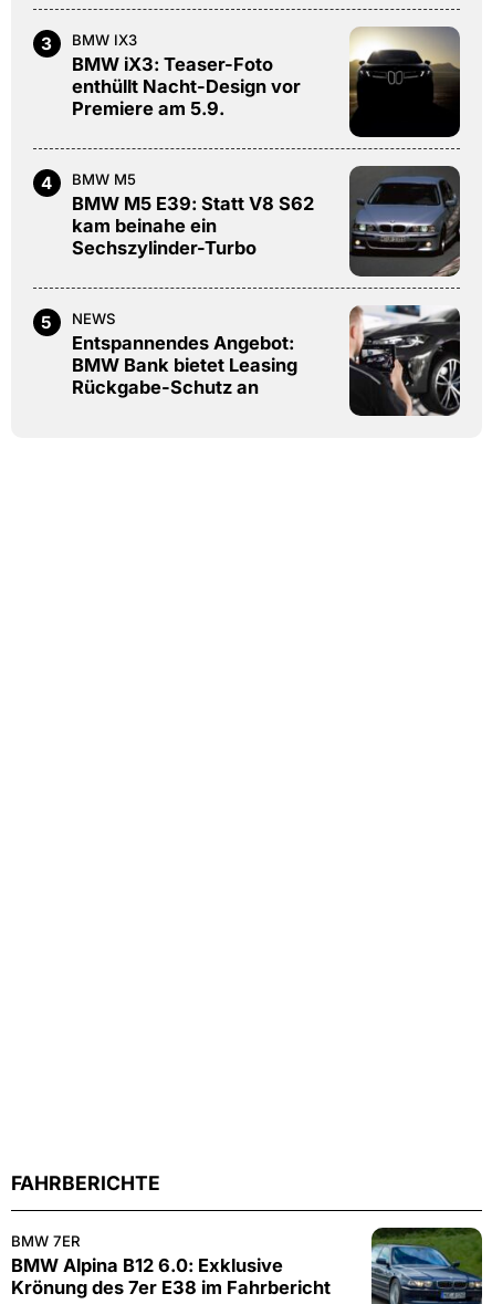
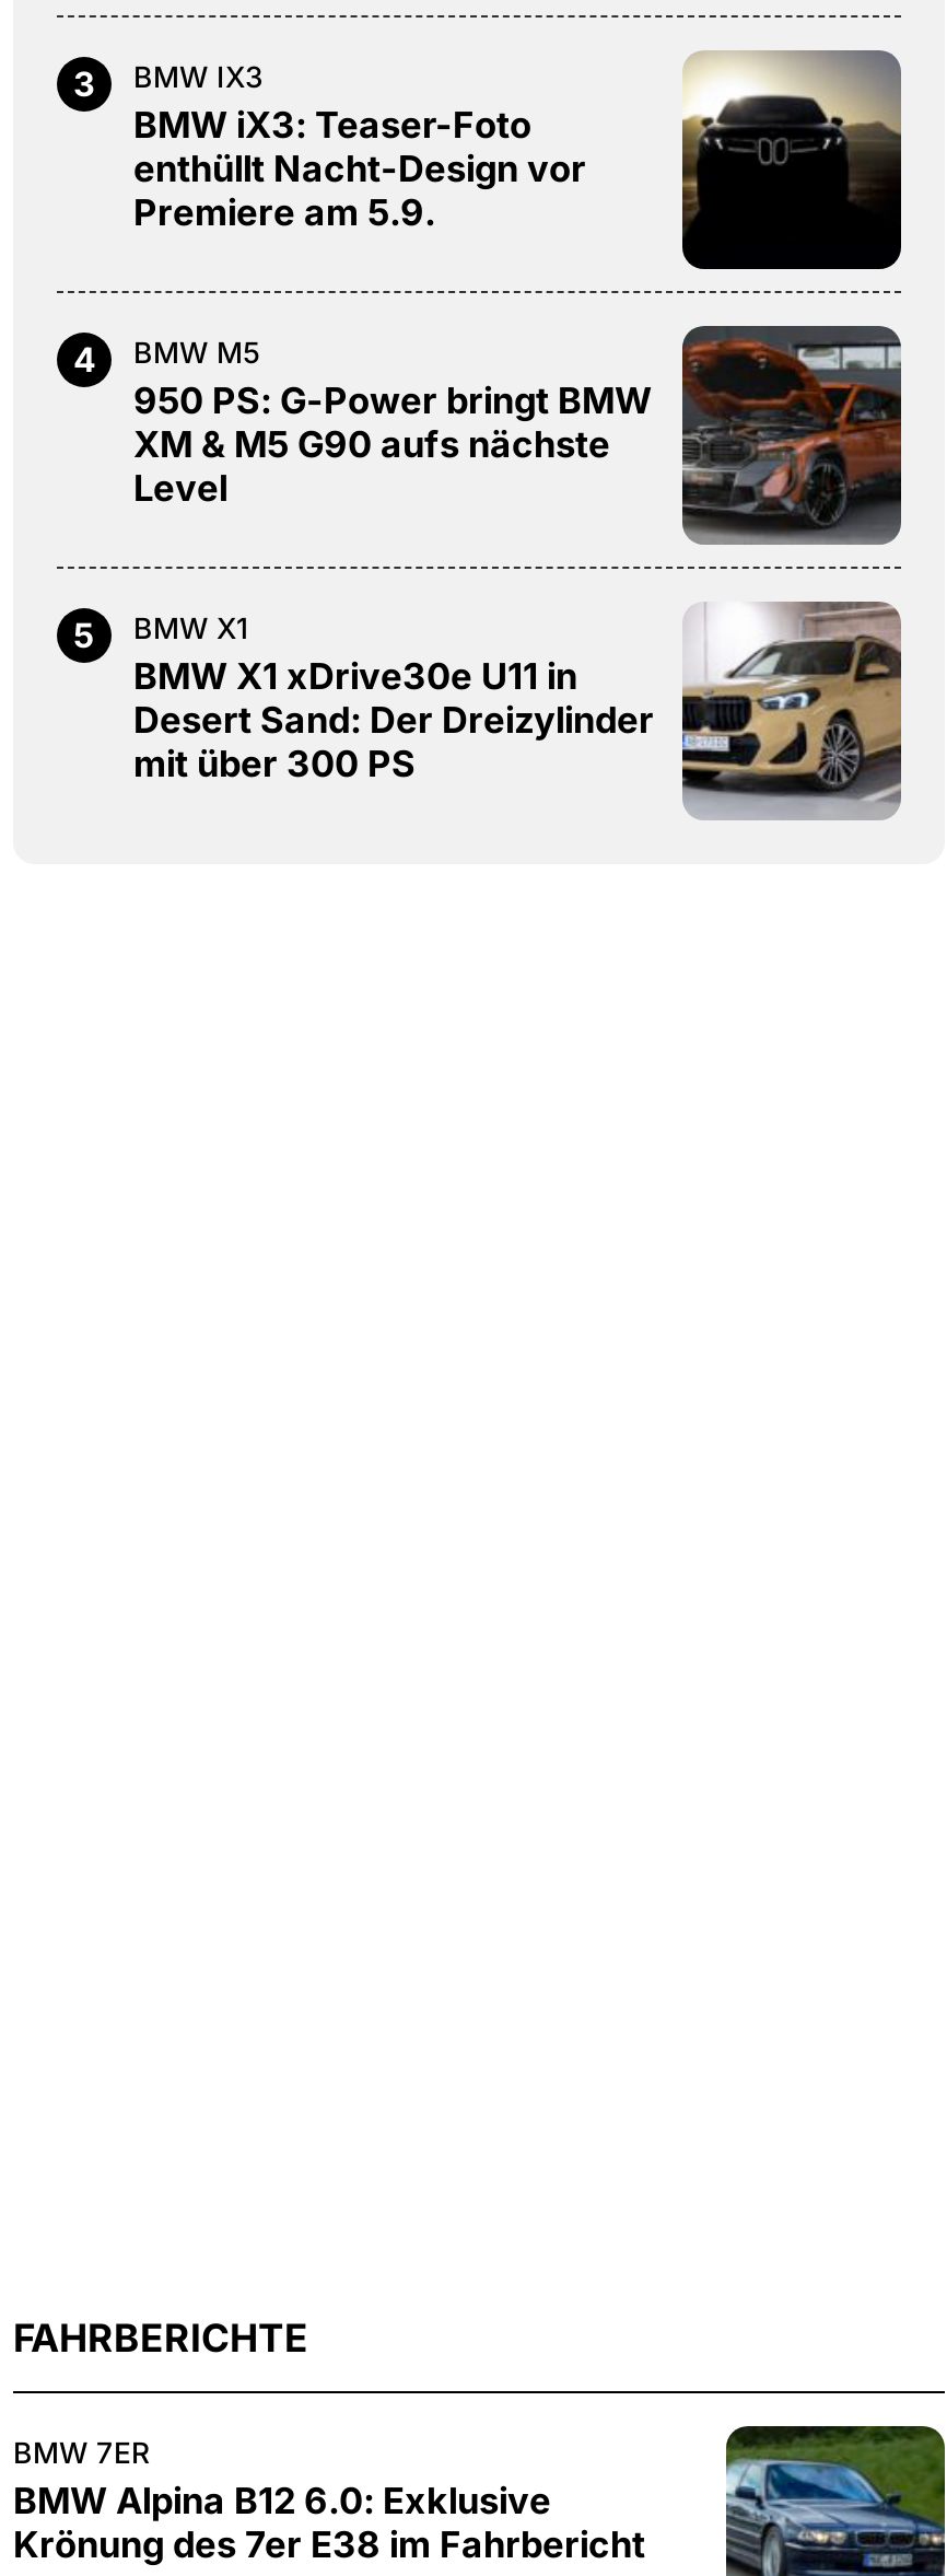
[72,175,460,277] [image] | BMW M5 E39: Statt V8 S62 | kam beinahe ein | Sechszylinder-Turbo -> [133,325,901,544] [image] | 950 PS: G-Power bringt BMW | XM & M5 G90 aufs nächste | Level
[72,310,297,399] NEWS | Entspannendes Angebot: | BMW Bank bietet Leasing | Rückgabe-Schutz an -> [133,610,654,785] BMW X1 | BMW X1 xDrive30e U11 in | Desert Sand: Der Dreizylinder | mit über 300 PS
[349,305,461,417] [image] -> [682,601,903,819] [image]

